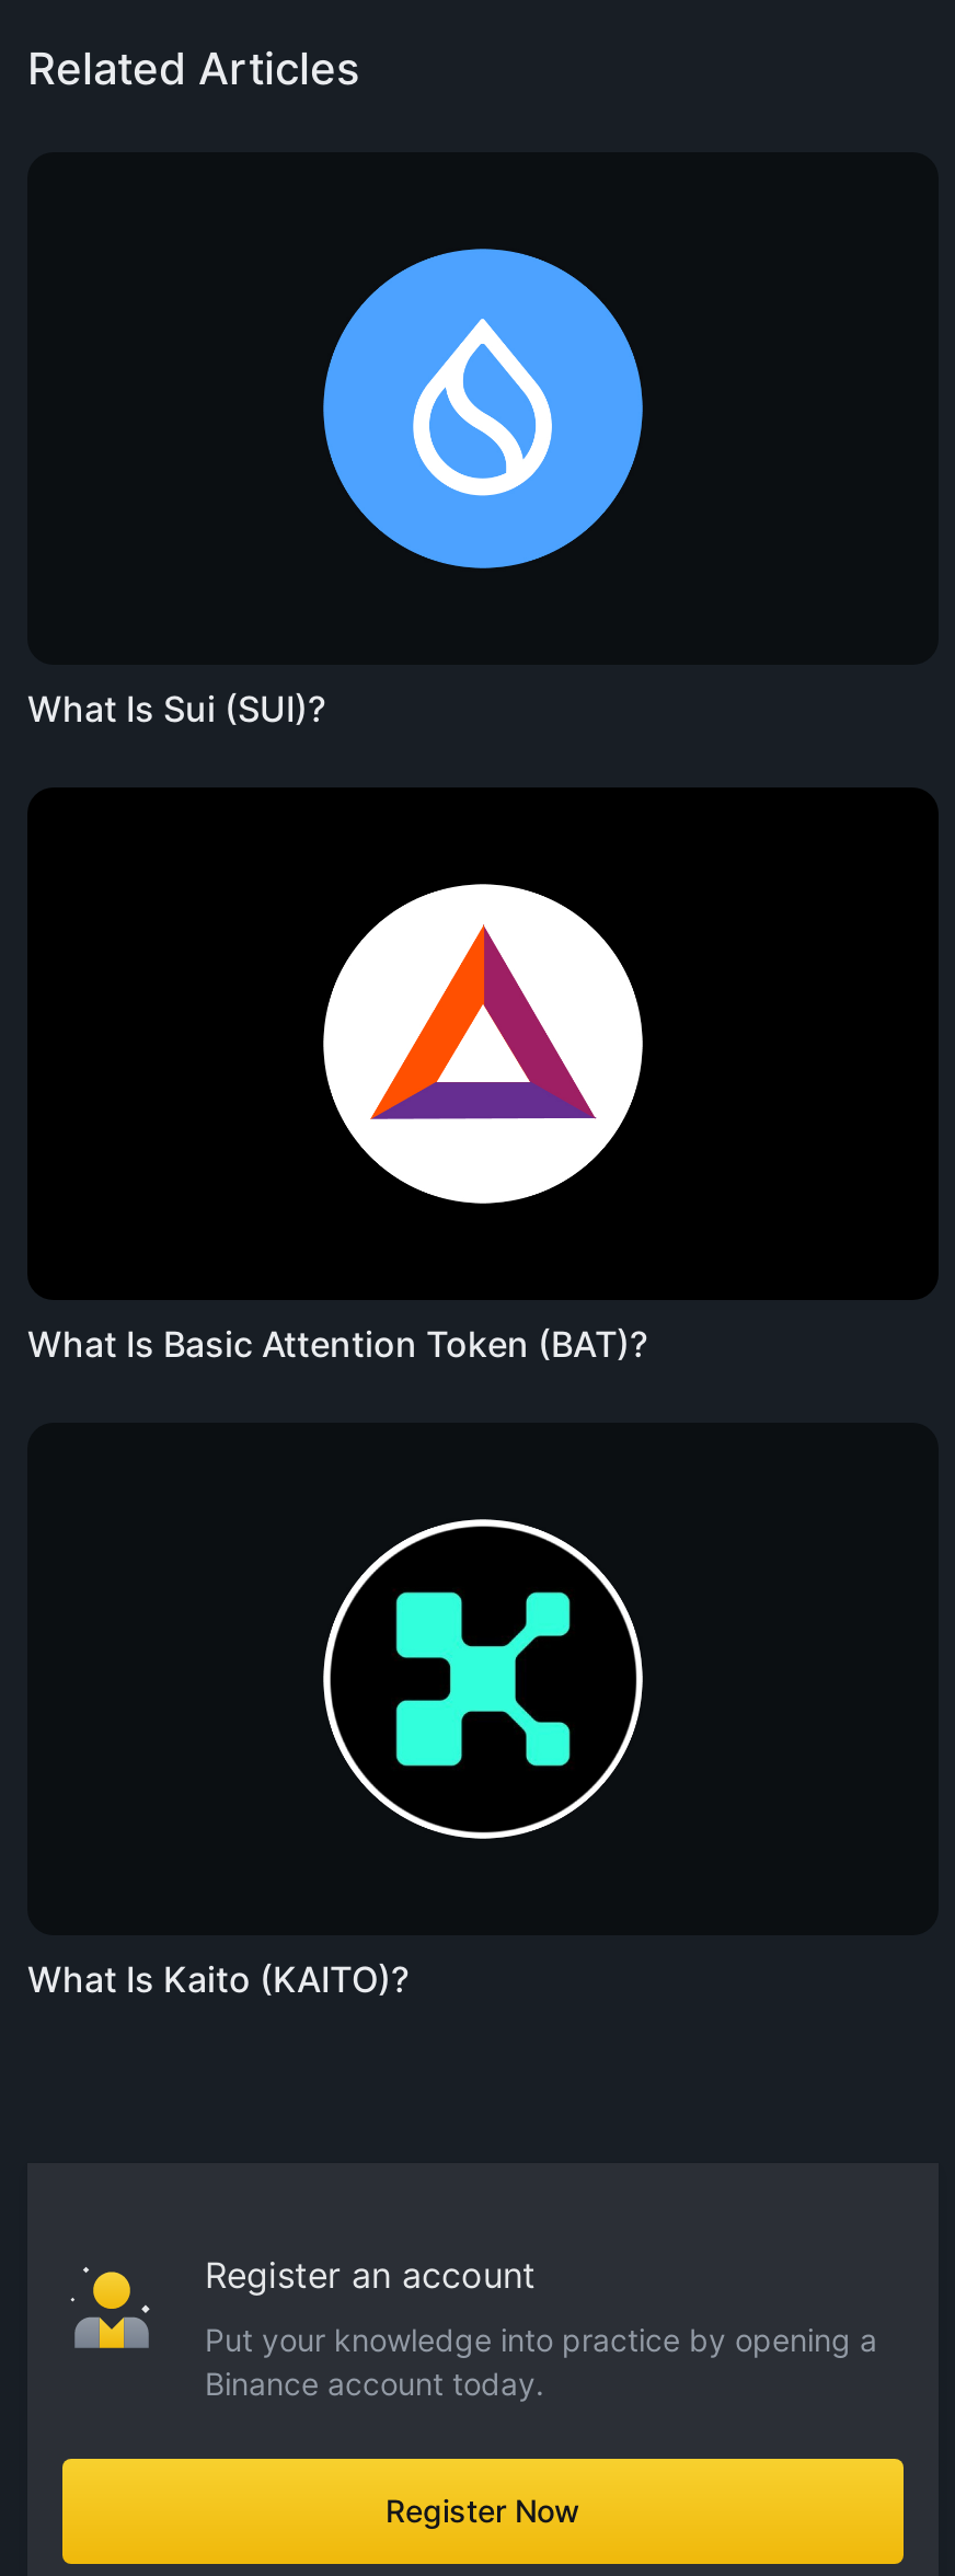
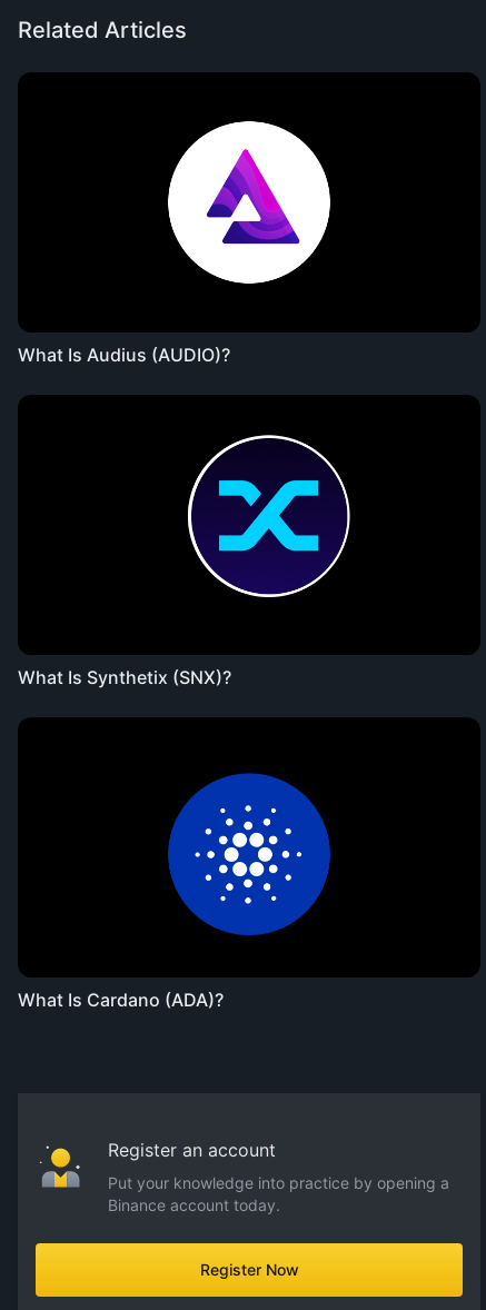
[321,246,645,571] [image] -> [167,120,331,285] [image]
[27,687,325,731] What Is Sui (SUI)? -> [18,344,230,366] What Is Audius (AUDIO)?
[321,866,682,1206] [image] -> [168,434,351,606] [image]
[27,1322,647,1366] What Is Basic Attention Token (BAT)? -> [18,666,231,688] What Is Synthetix (SNX)?
[321,1517,645,1852] [image] -> [168,766,330,936] [image]
[27,1957,409,2001] What Is Kaito (KAITO)? -> [18,989,224,1011] What Is Cardano (ADA)?

